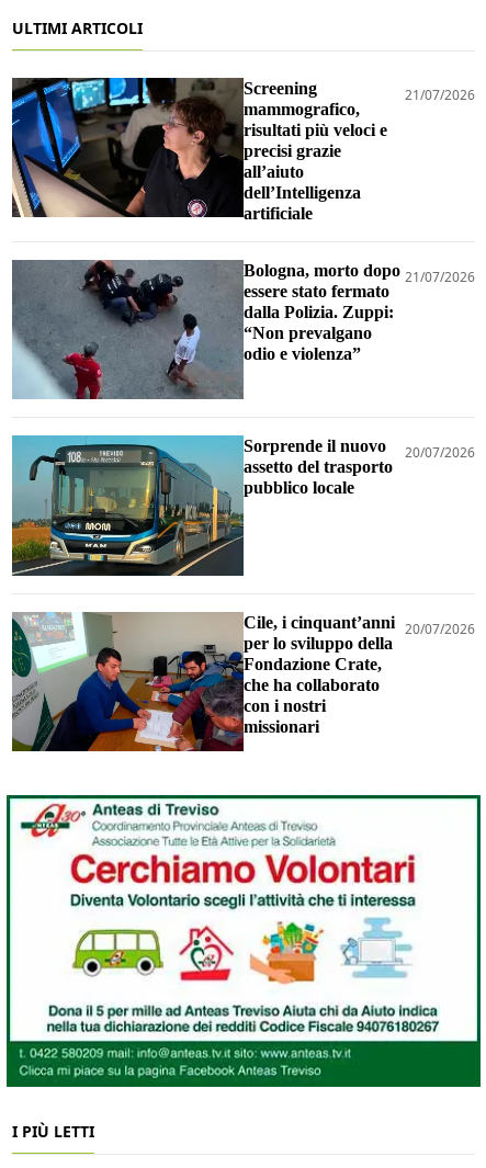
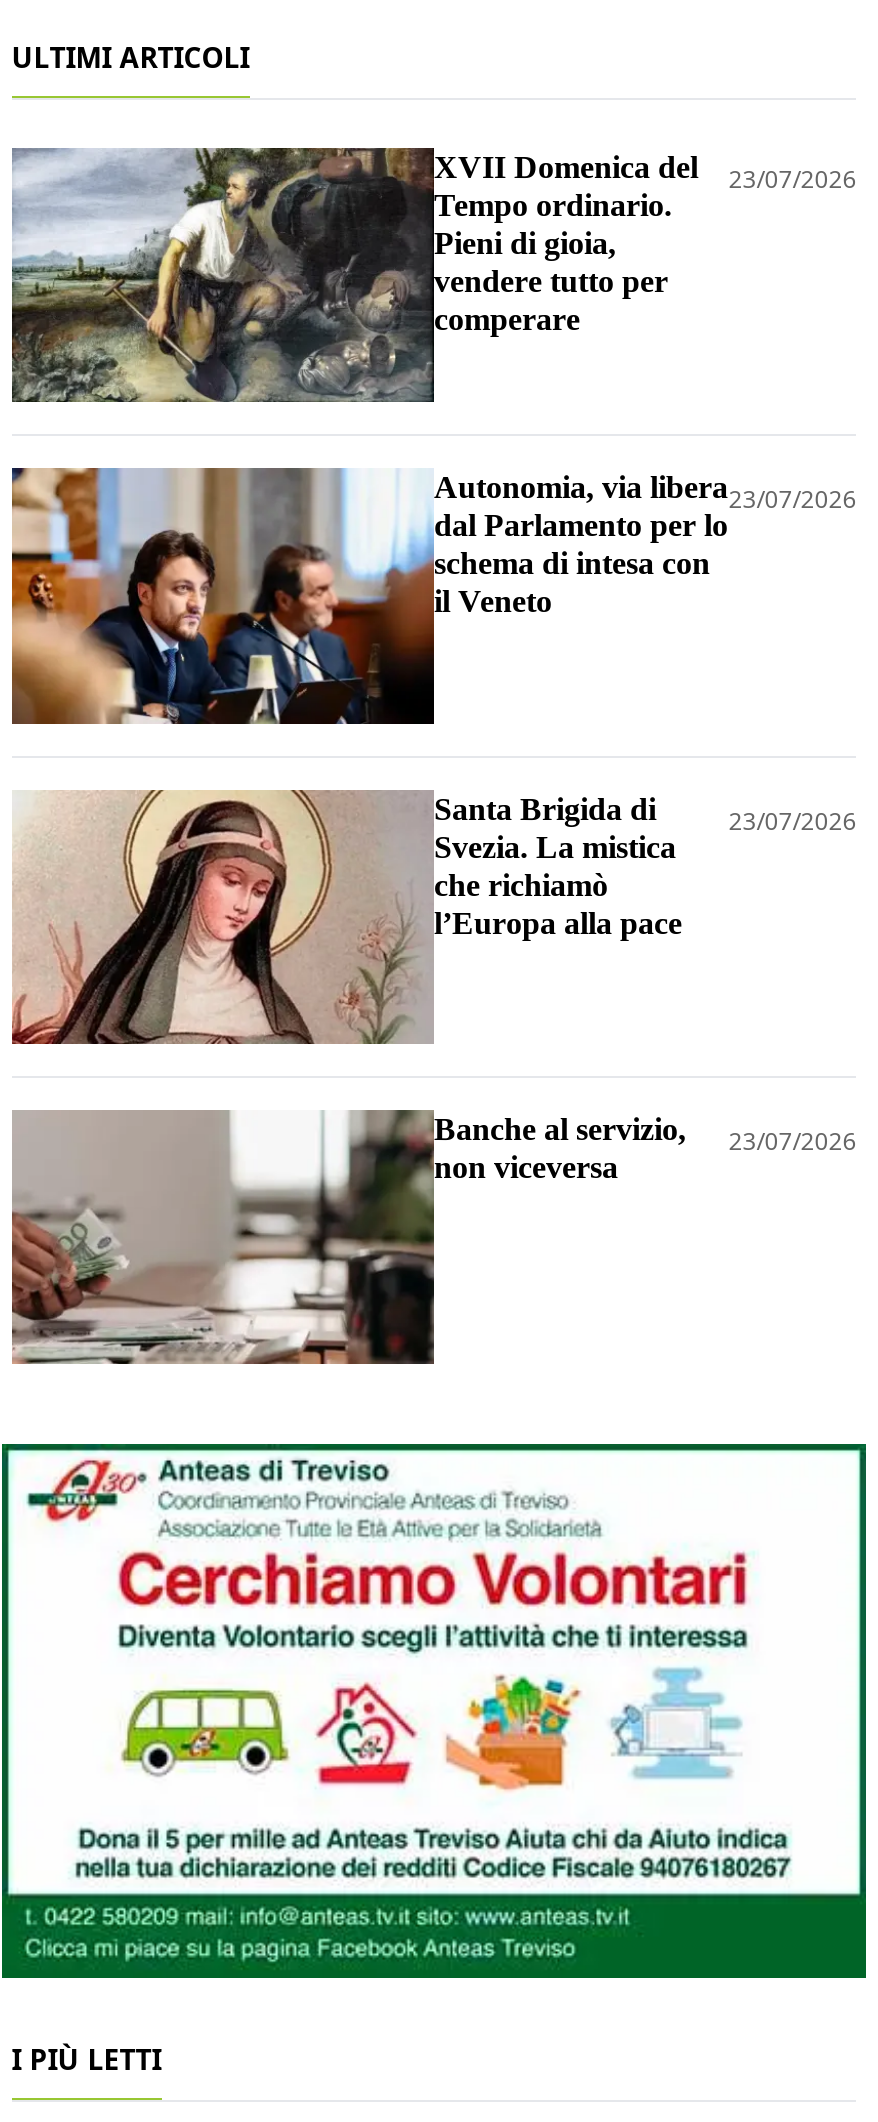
[11,77,387,223] [image] | Screening | mammografico, | risultati più veloci e | precisi grazie | all’aiuto | dell’Intelligenza | artificiale -> [10,146,698,404] [image] | XVII Domenica del | Tempo ordinario. | Pieni di gioia, | vendere tutto per | comperare
[405,86,475,105] 21/07/2026 -> [728,163,856,197] 23/07/2026
[11,259,400,400] [image] | Bologna, morto dopo | essere stato fermato | dalla Polizia. Zuppi: | “Non prevalgano | odio e violenza” -> [10,468,728,726] [image] | Autonomia, via libera | dal Parlamento per lo | schema di intesa con | il Veneto
[405,268,475,287] 21/07/2026 -> [728,483,856,517] 23/07/2026
[11,434,393,577] [image] | Sorprende il nuovo | assetto del trasporto | pubblico locale -> [10,788,682,1046] [image] | Santa Brigida di | Svezia. La mistica | che richiamò | l’Europa alla pace
[405,444,475,462] 20/07/2026 -> [728,803,856,837] 23/07/2026
[12,612,395,752] [image] | Cile, i cinquant’anni | per lo sviluppo della | Fondazione Crate, | che ha collaborato | con i nostri | missionari -> [12,1110,686,1366] [image] | Banche al servizio, | non viceversa
[405,619,475,638] 20/07/2026 -> [728,1123,856,1157] 23/07/2026

